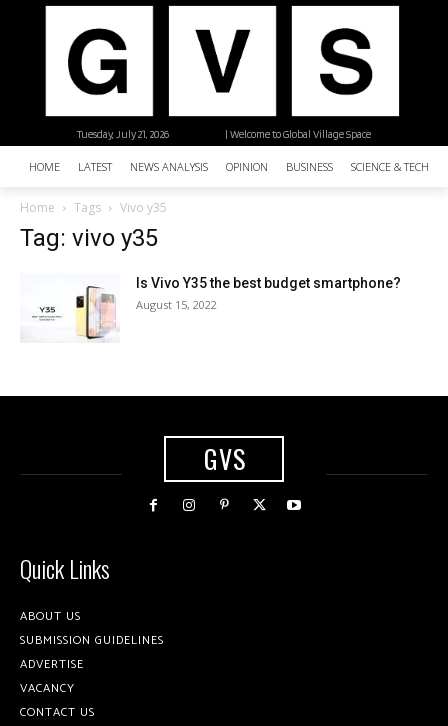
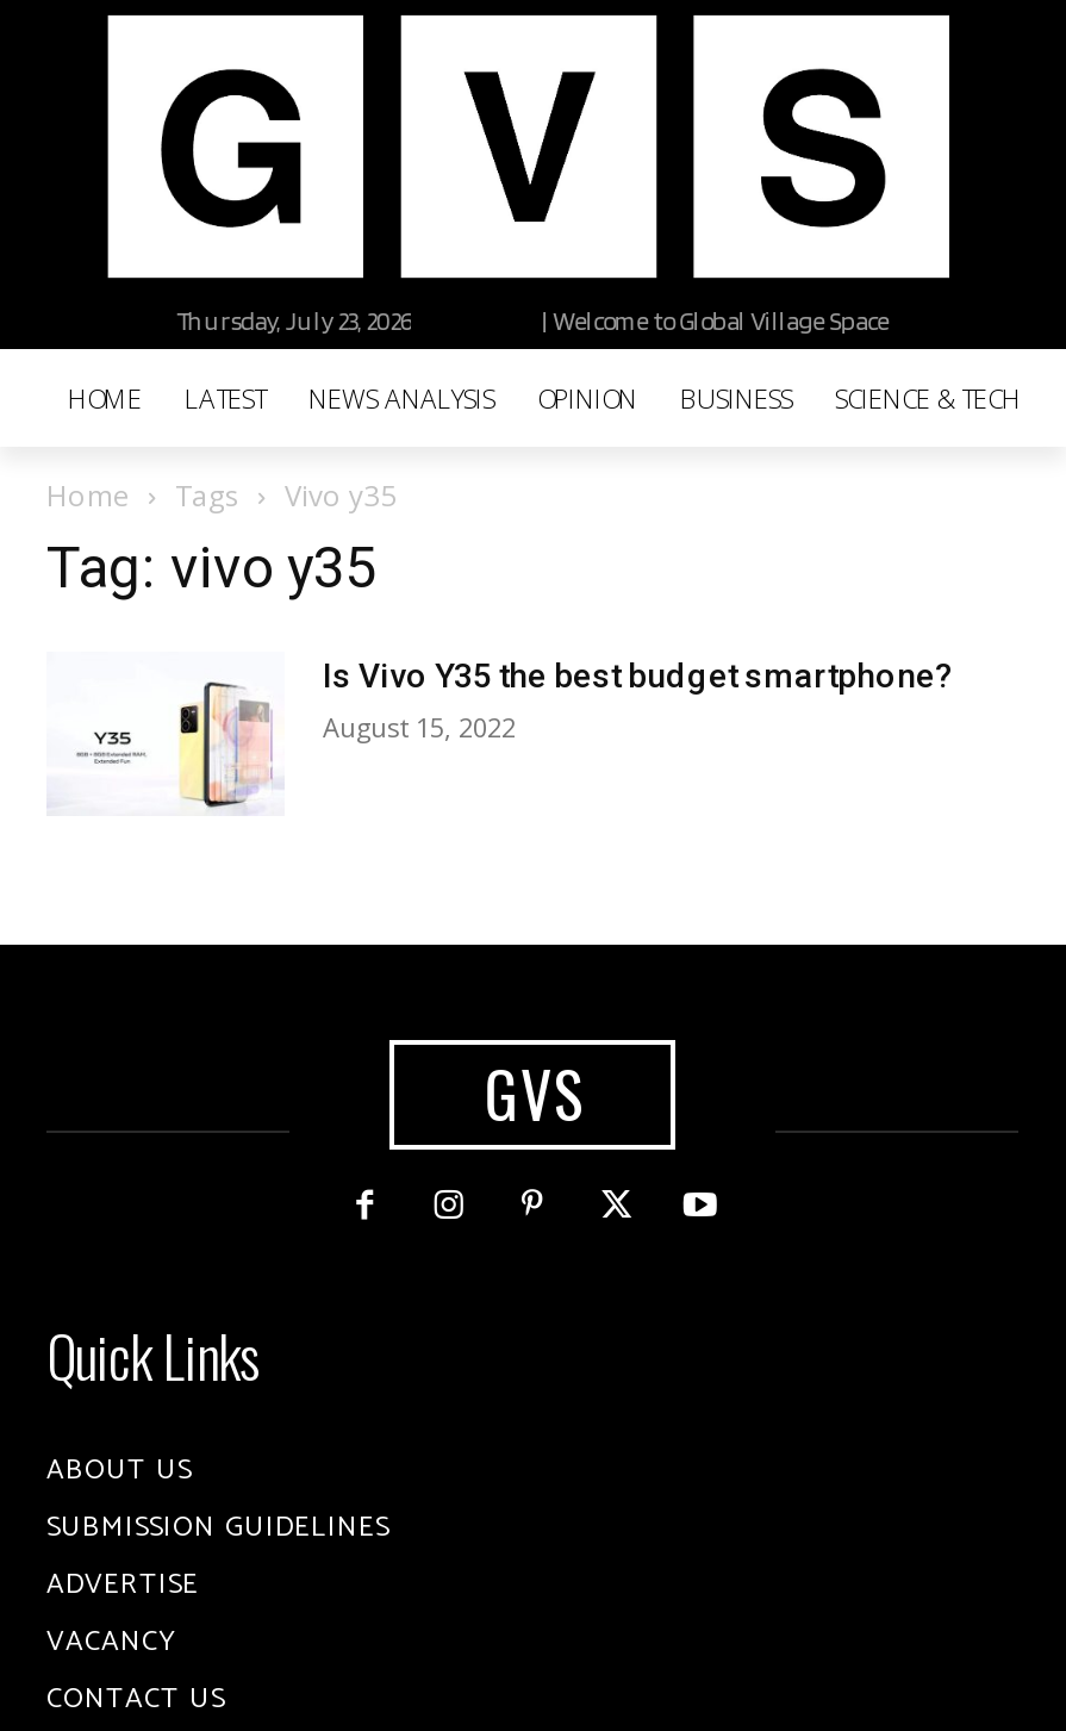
[77,127,169,141] Tuesday, July 21, 2026 -> [176,304,412,338] Thursday, July 23, 2026

